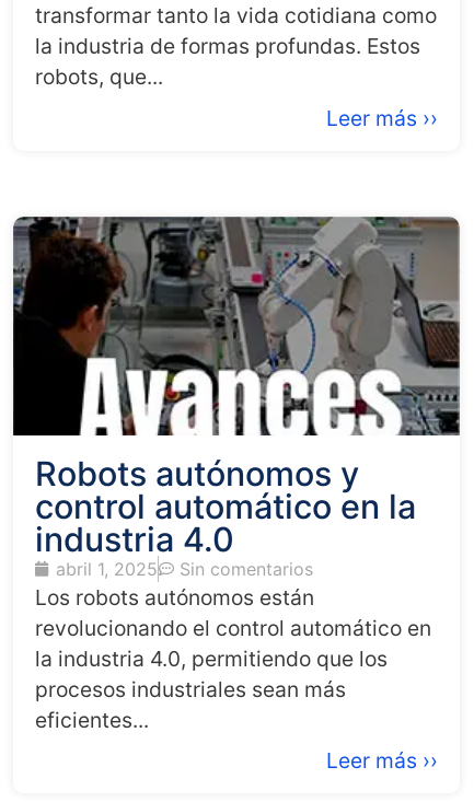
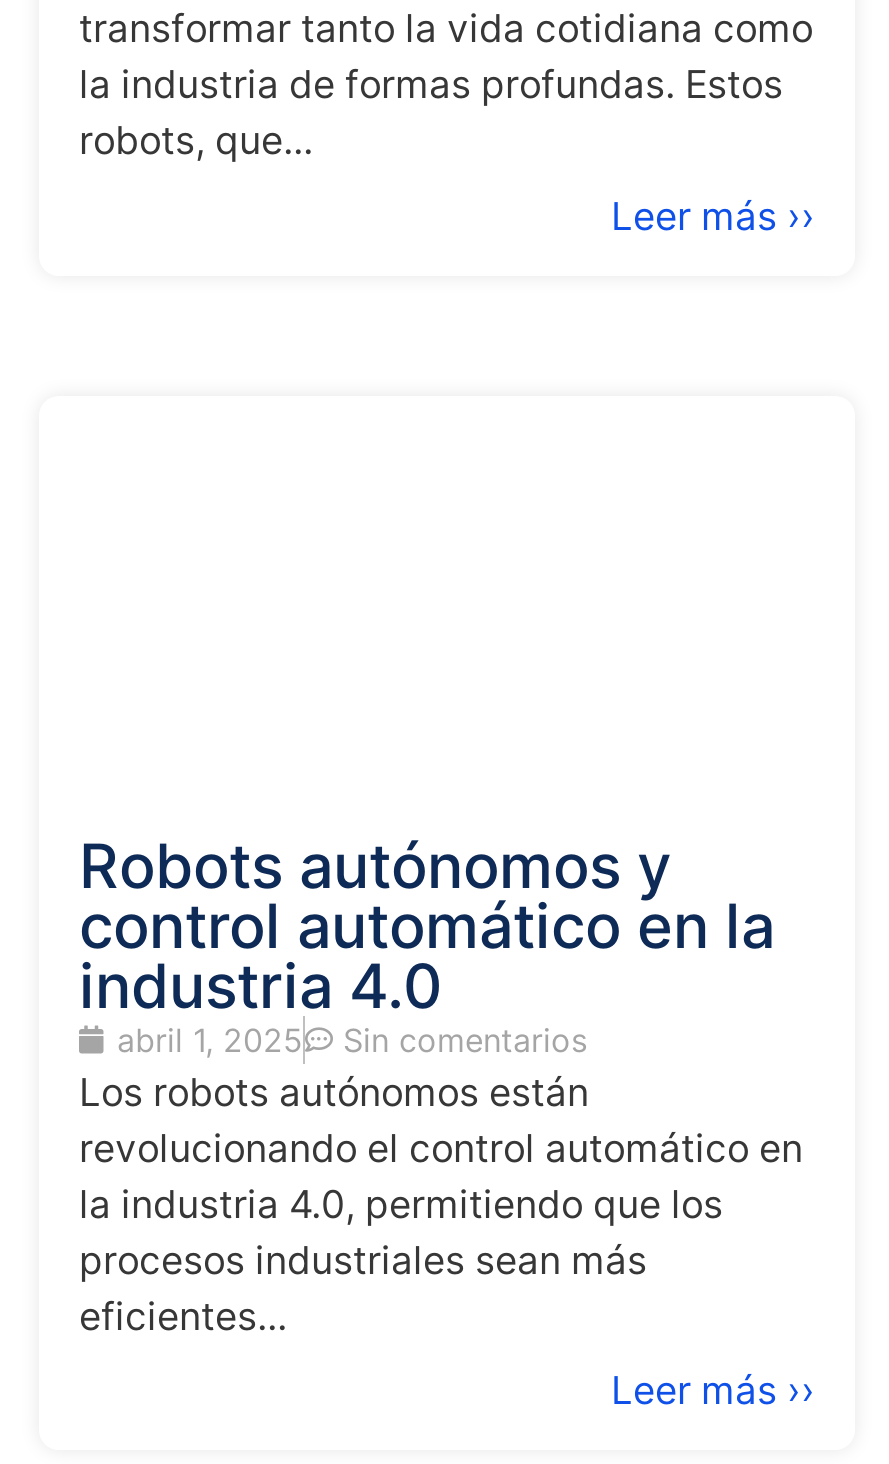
[12,216,461,437] [image] -> none

